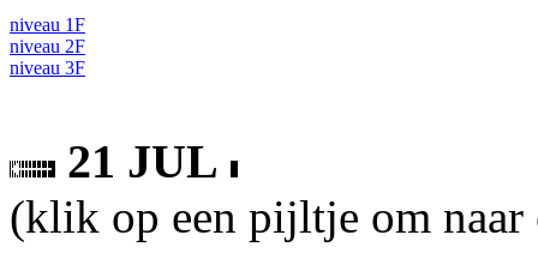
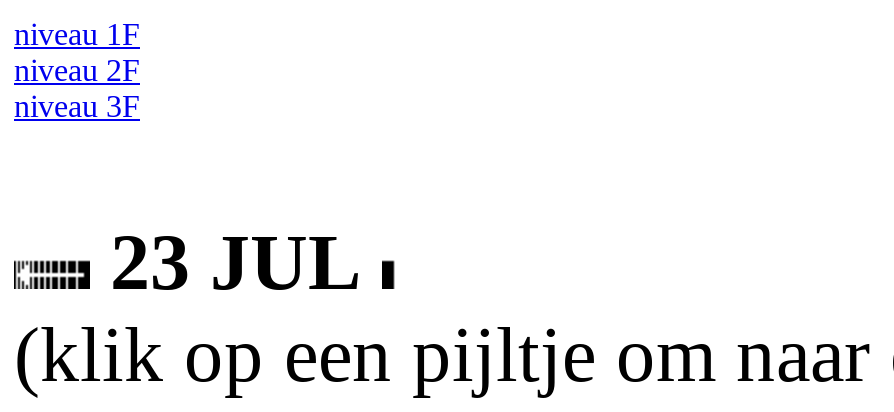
[67,134,219,188] 21 JUL -> [110,217,362,307] 23 JUL

